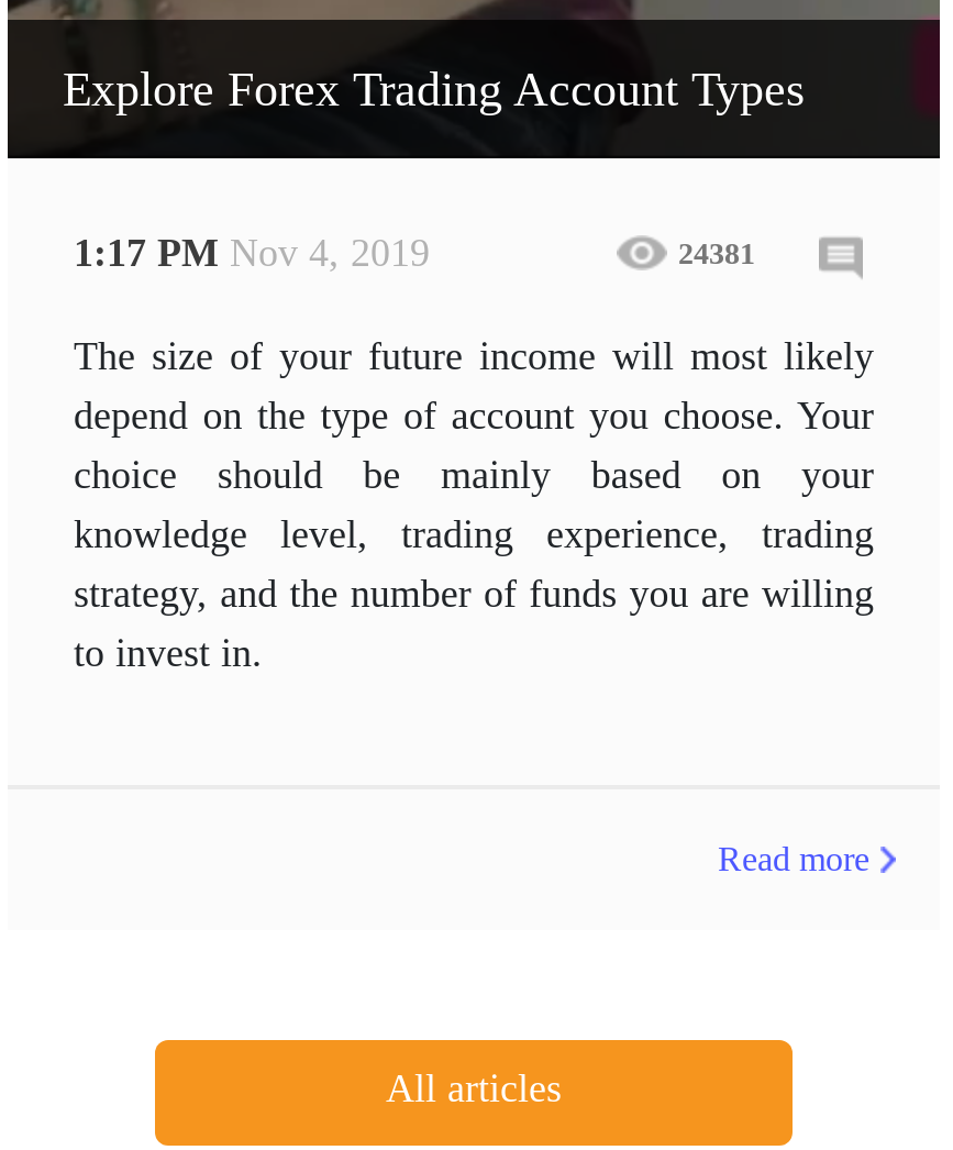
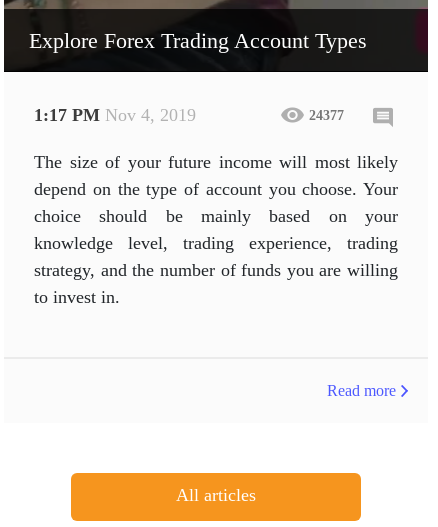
[678,236,755,269] 24381 -> [309,107,344,122] 24377

